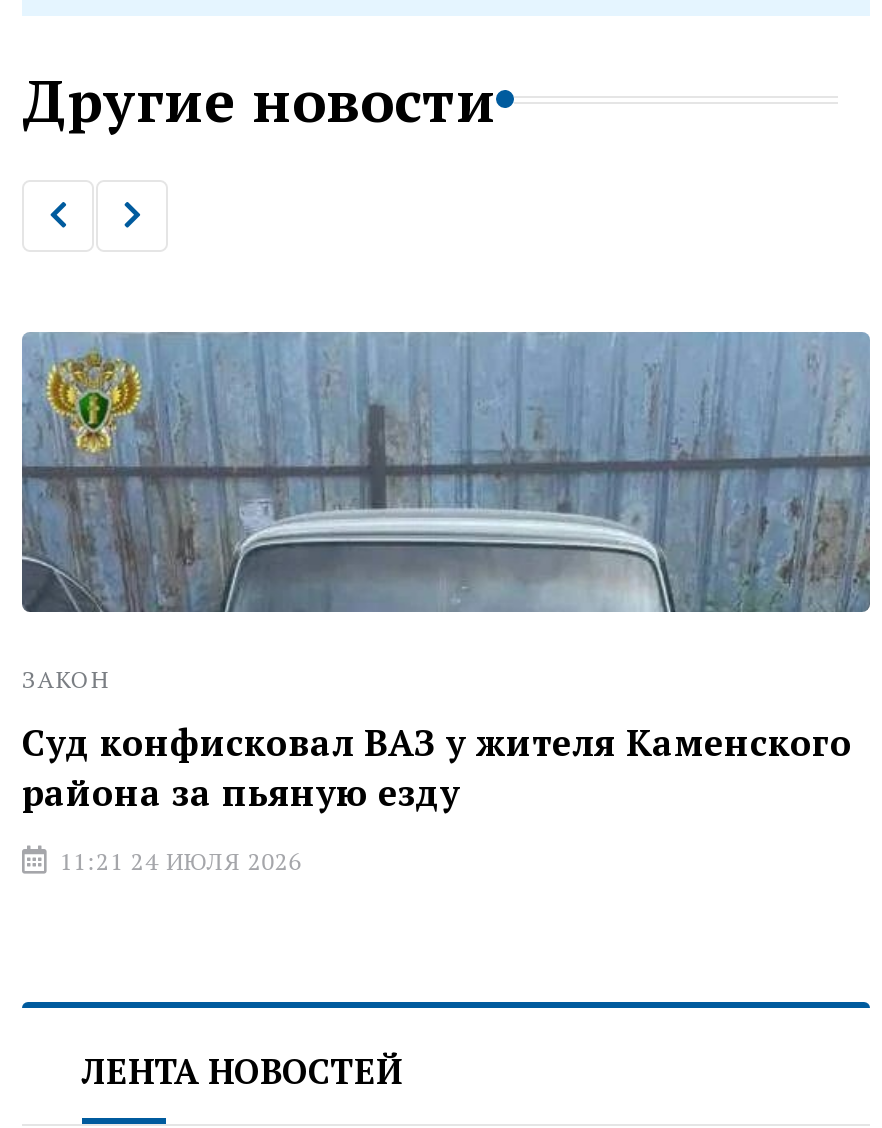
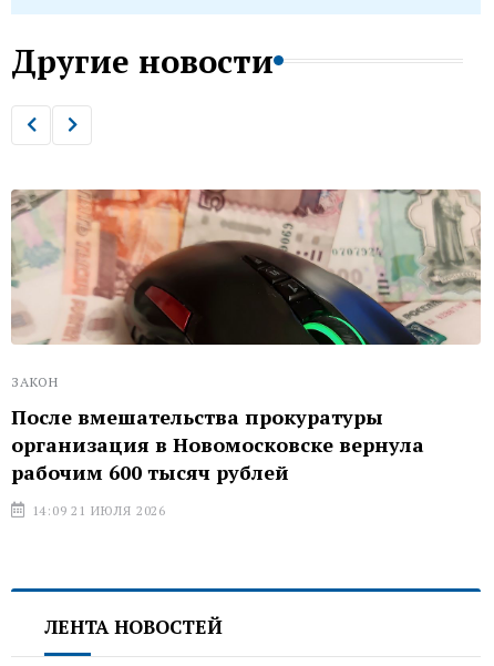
[20,330,872,614] [image] -> [11,188,481,346] [image]
[22,717,852,815] Суд конфисковал ВАЗ у жителя Каменского | района за пьяную езду -> [11,403,424,485] После вмешательства прокуратуры | организация в Новомосковске вернула | рабочим 600 тысяч рублей
[52,845,302,875] 11:21 24 ИЮЛЯ 2026 -> [27,502,166,518] 14:09 21 ИЮЛЯ 2026

